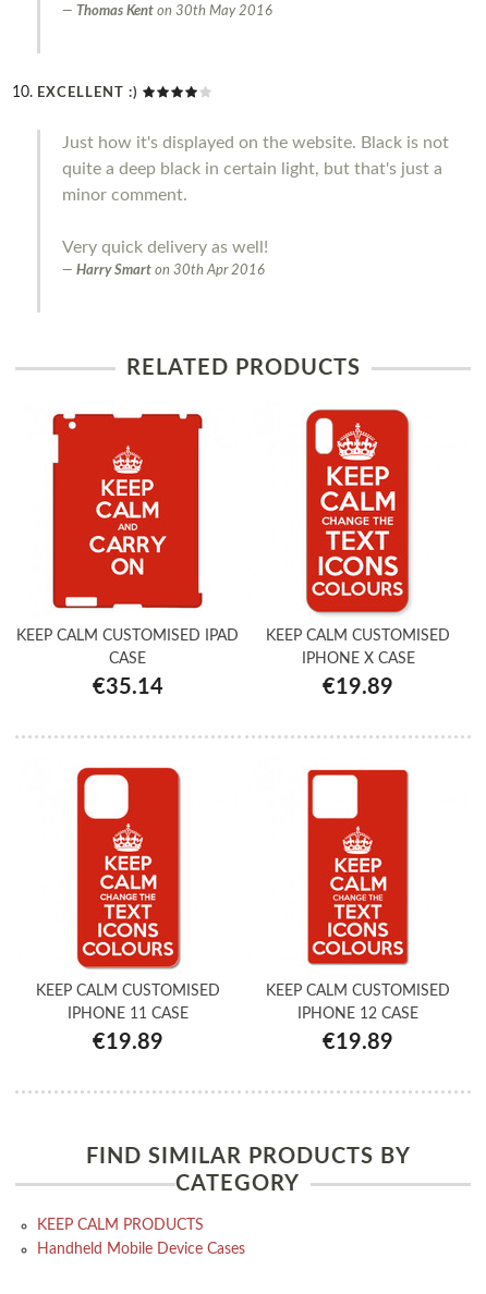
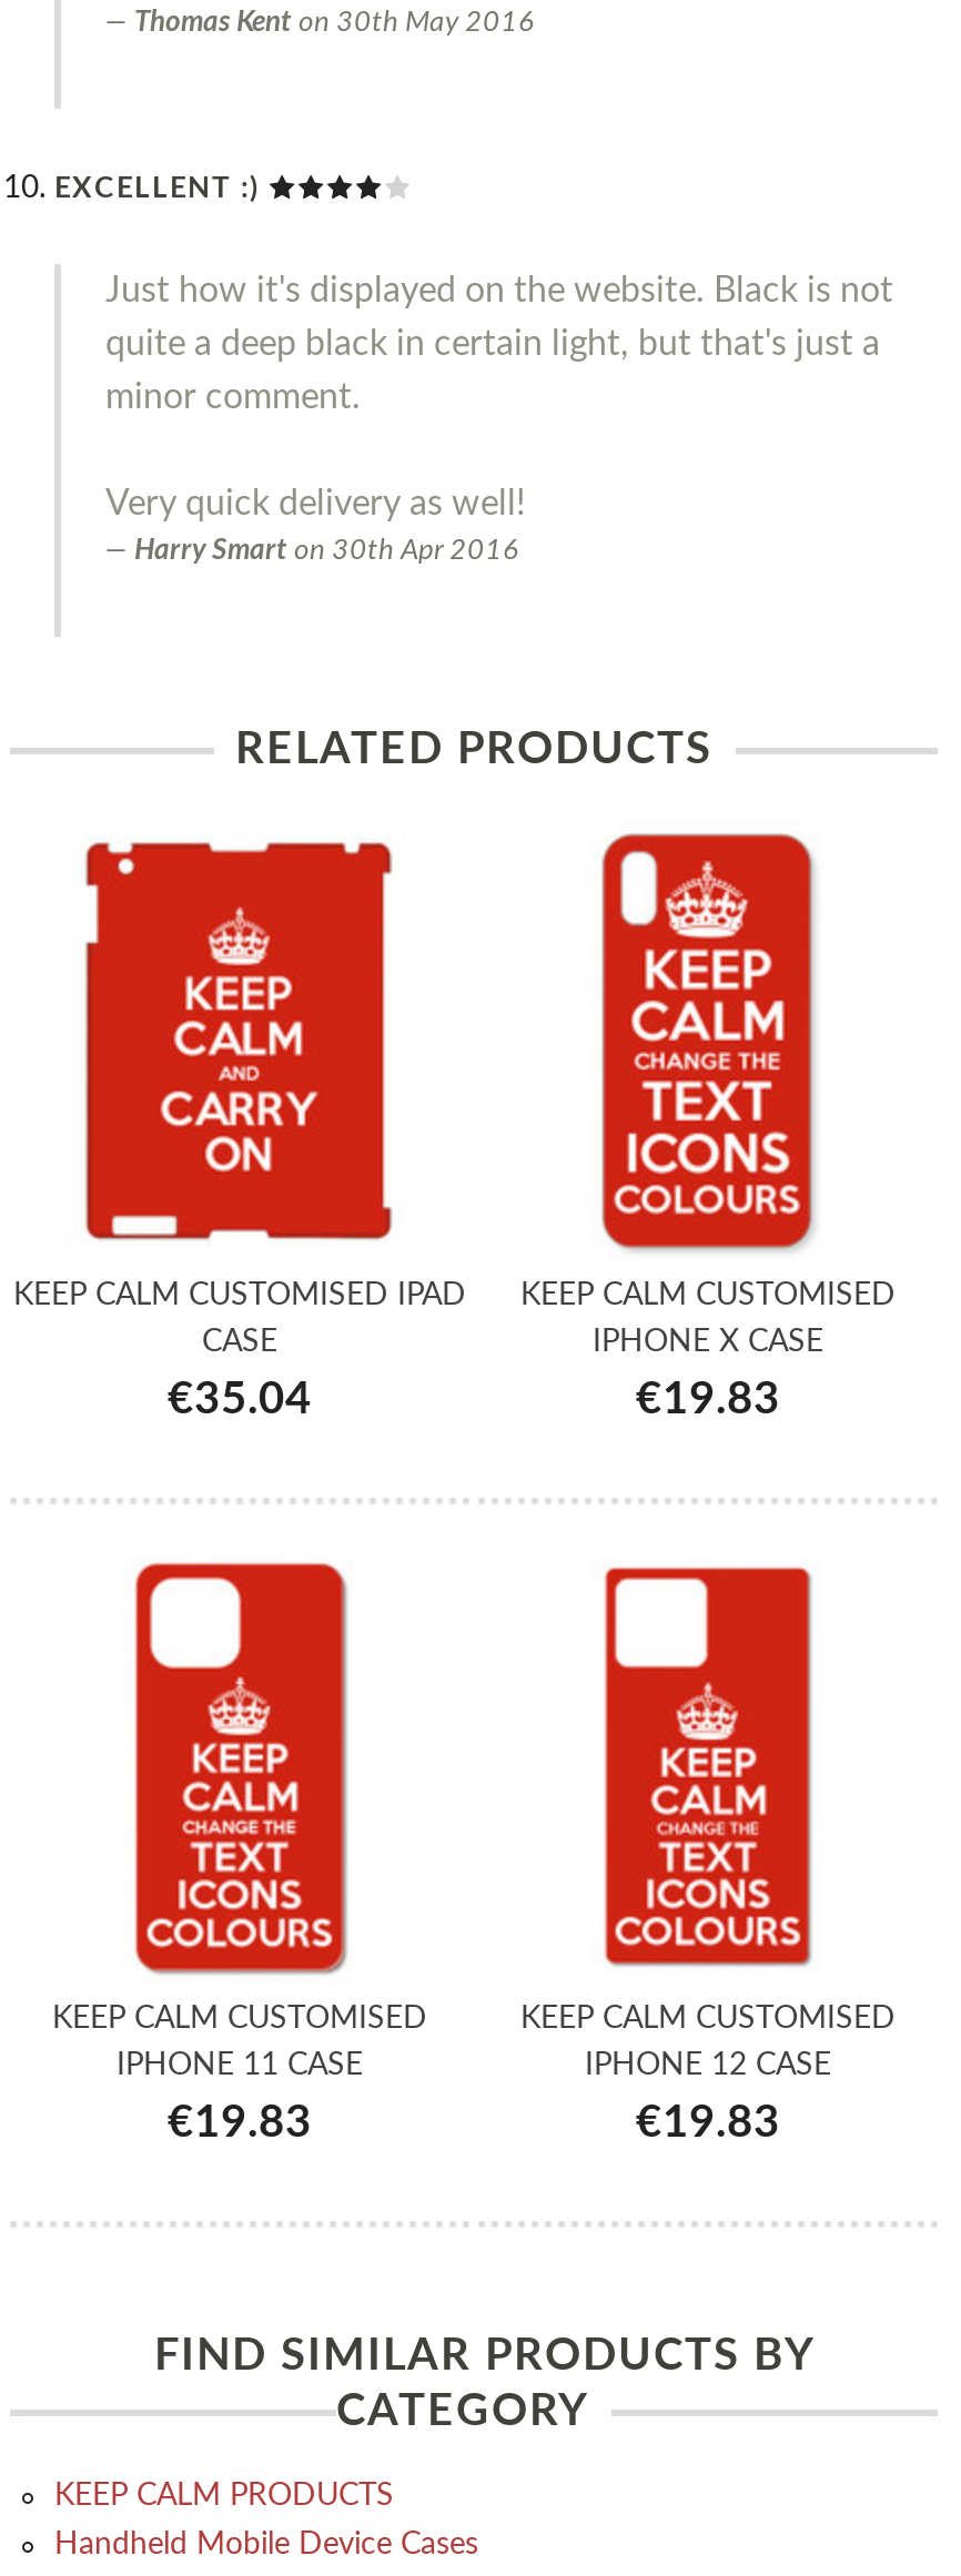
[93,676,163,698] €35.14 -> [168,1378,312,1422] €35.04
[323,676,393,698] €19.89 -> [636,1378,780,1422] €19.83
[93,1031,163,1053] €19.89 -> [168,2101,312,2145] €19.83
[323,1031,393,1053] €19.89 -> [636,2101,780,2145] €19.83

